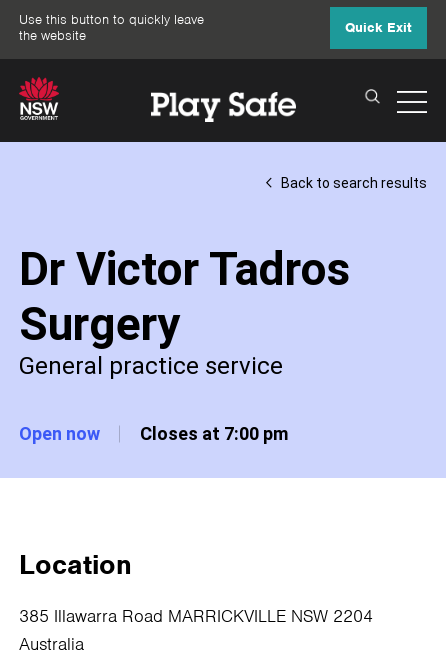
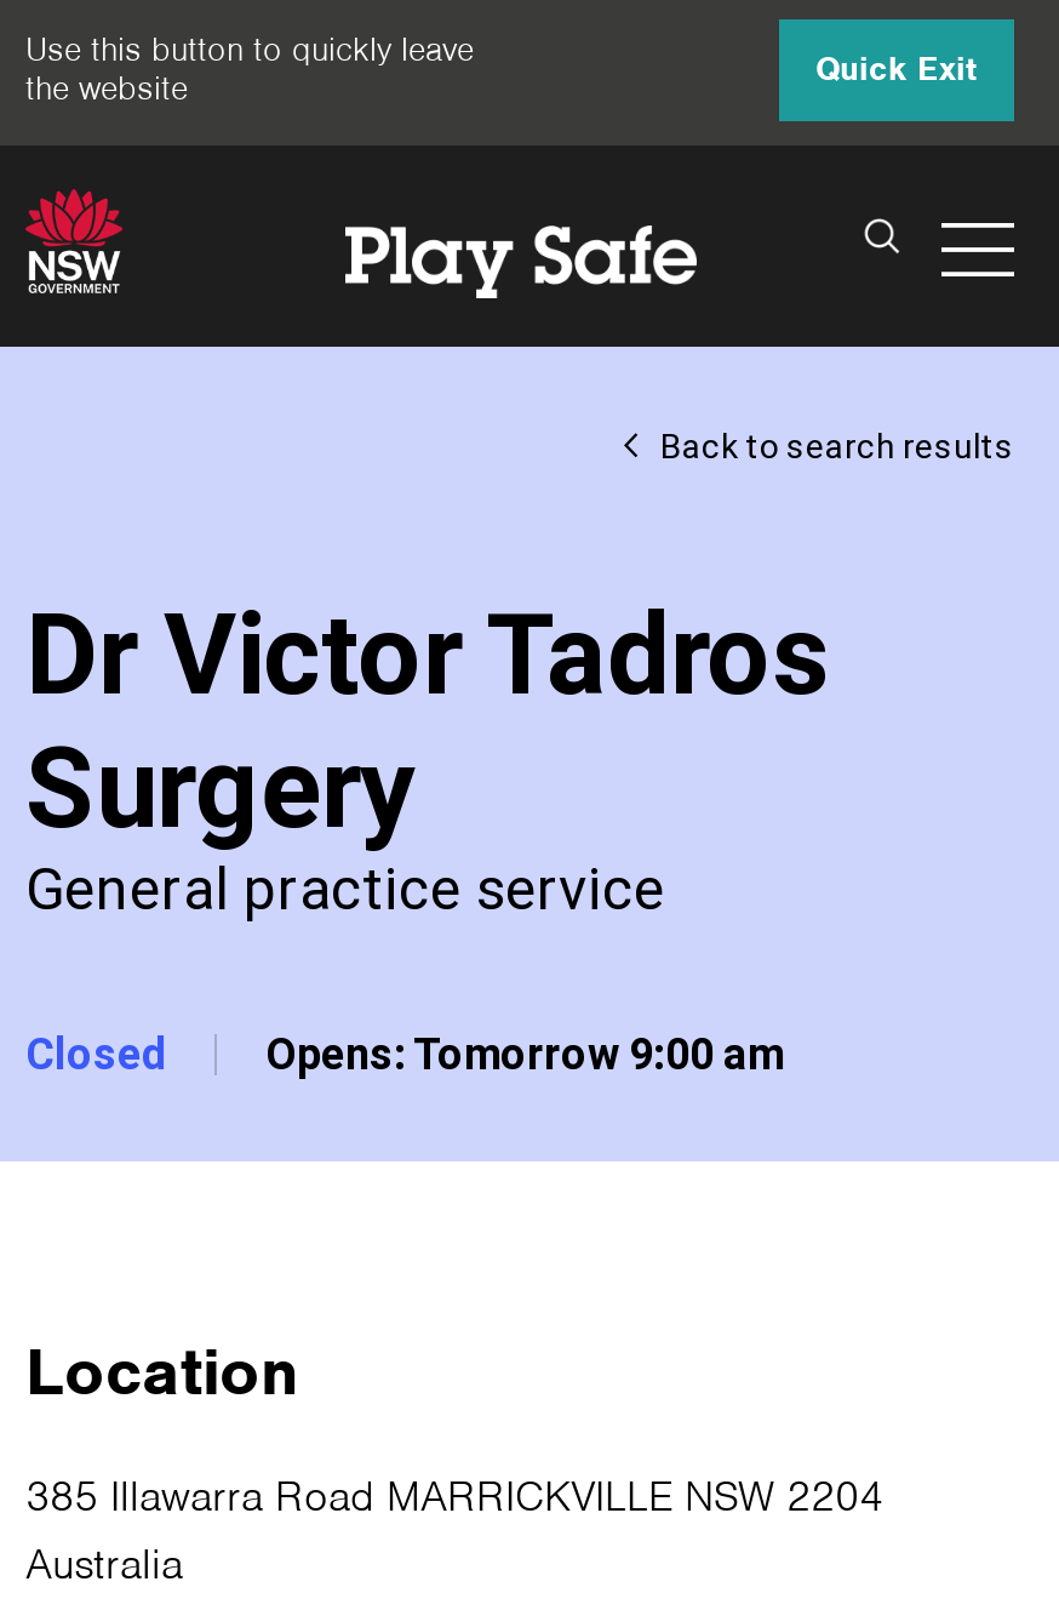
[19,423,288,444] Open now | Closes at 7:00 pm -> [25,1028,784,1079] Closed | Opens: Tomorrow 9:00 am

